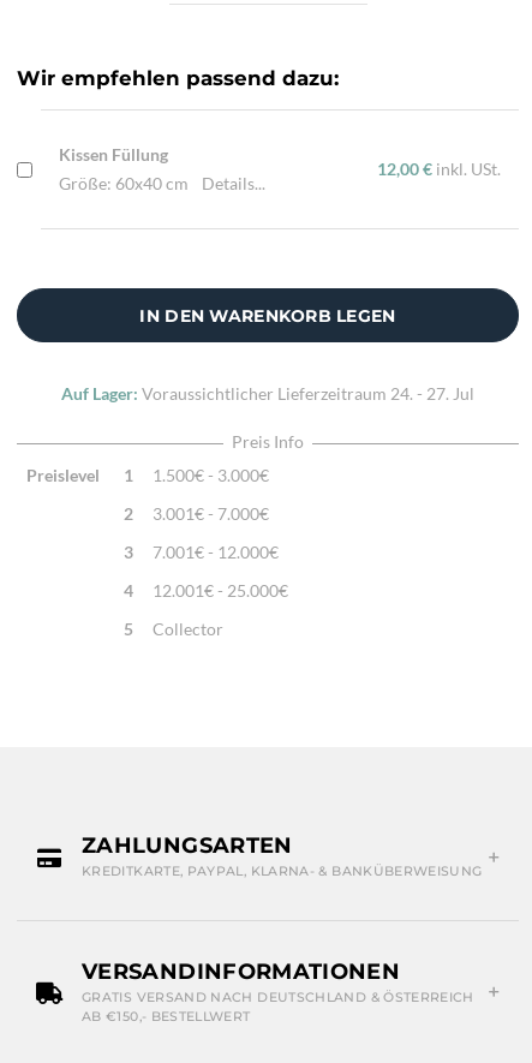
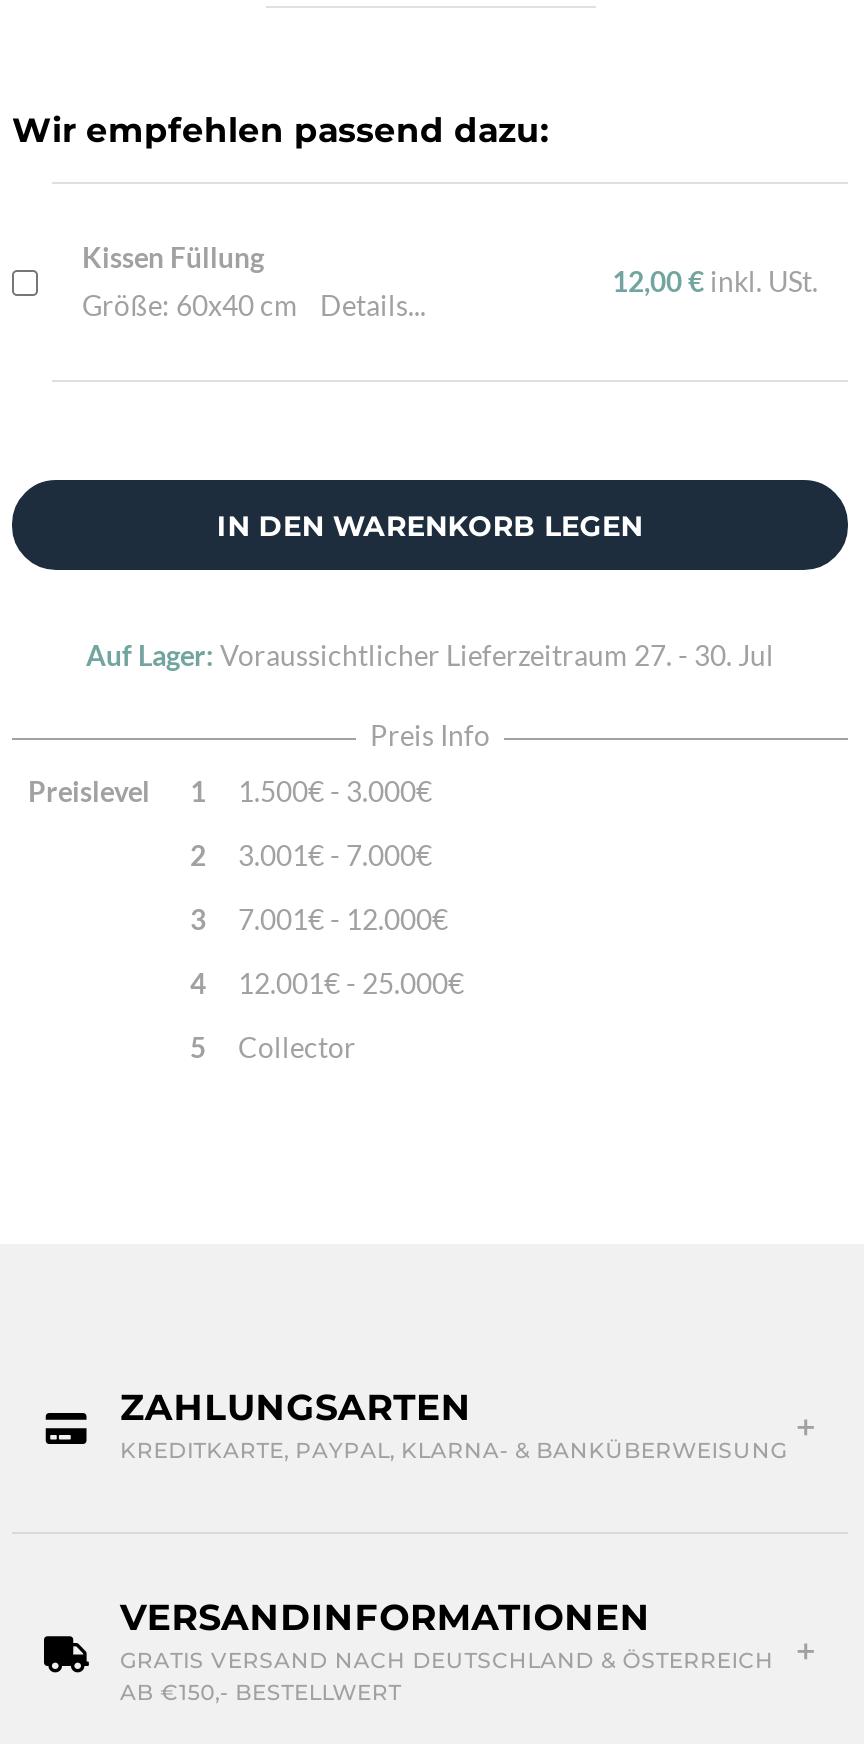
[61,384,474,404] Auf Lager: Voraussichtlicher Lieferzeitraum 24. - 27. Jul -> [86,639,774,673] Auf Lager: Voraussichtlicher Lieferzeitraum 27. - 30. Jul

